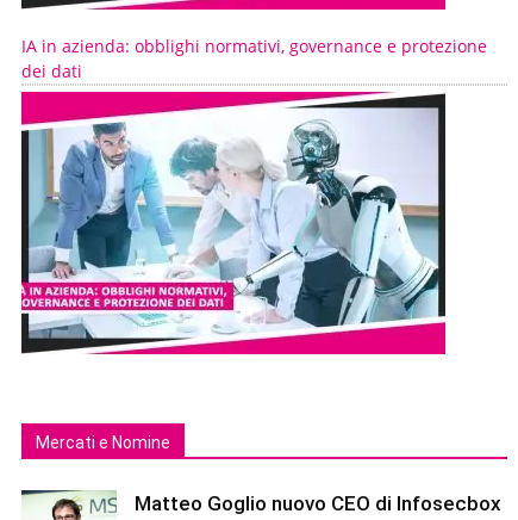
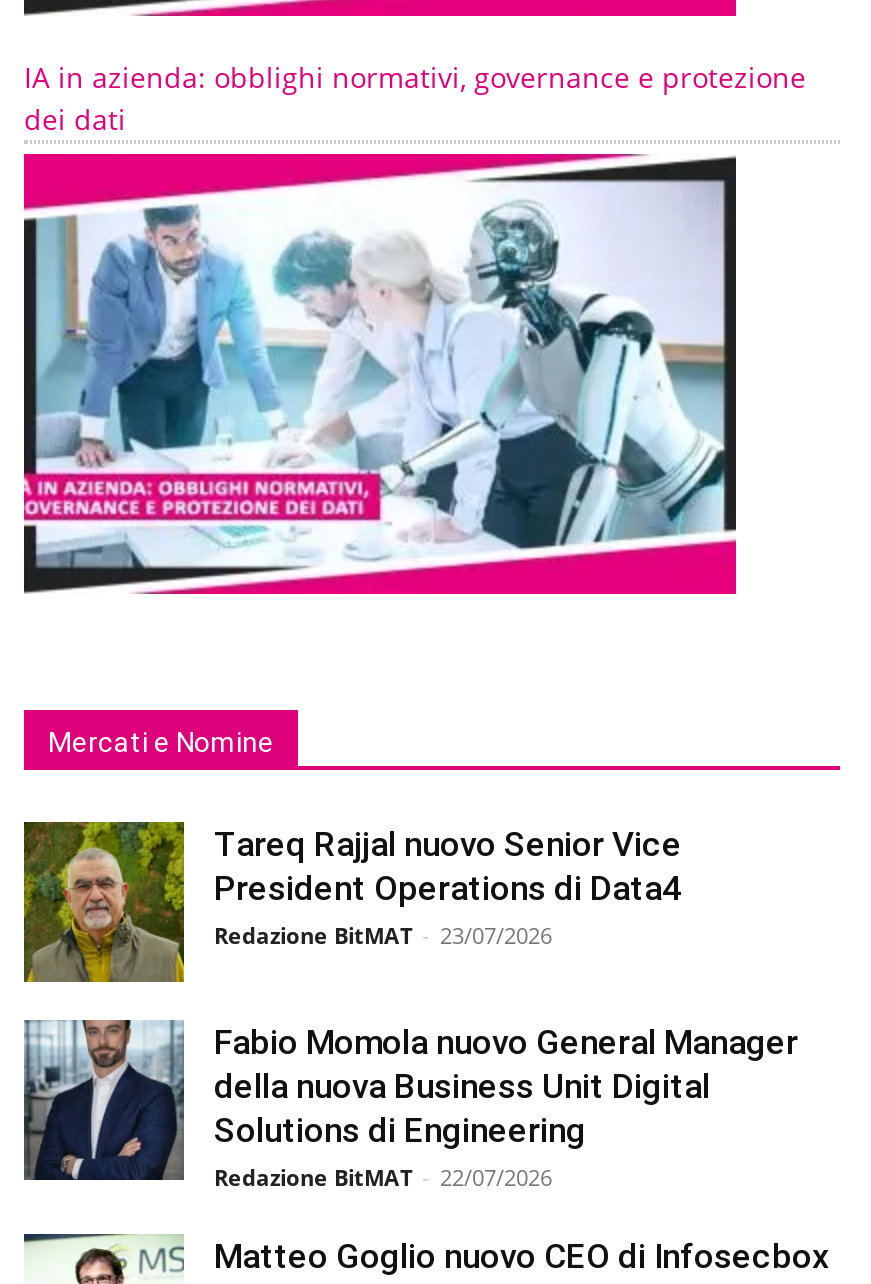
none -> [22,820,798,1192] [image] | Tareq Rajjal nuovo Senior Vice | President Operations di Data4 | Redazione BitMAT - 23/07/2026 | Fabio Momola nuovo General Manager | della nuova Business Unit Digital | Solutions di Engineering | Redazione BitMAT - 22/07/2026
none -> [22,1018,186,1182] [image]

